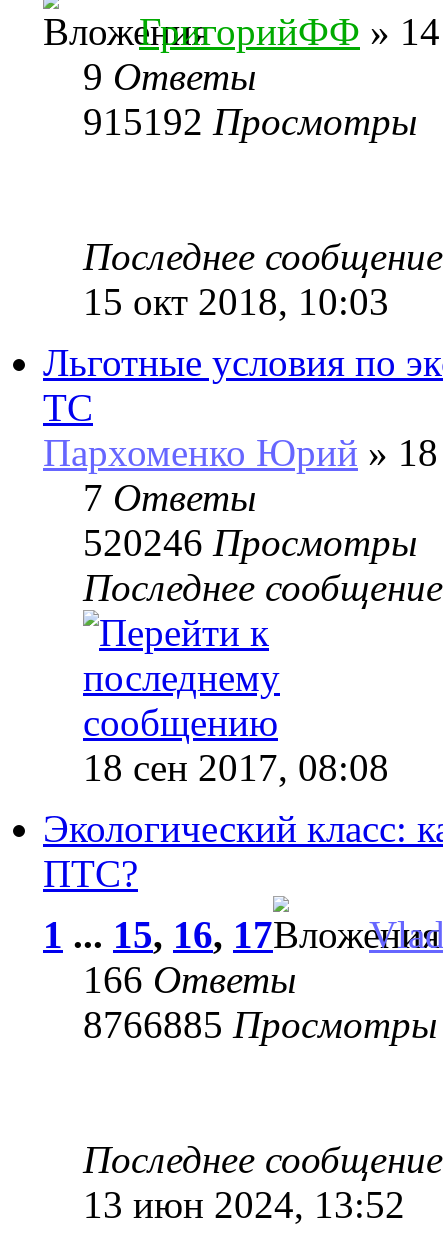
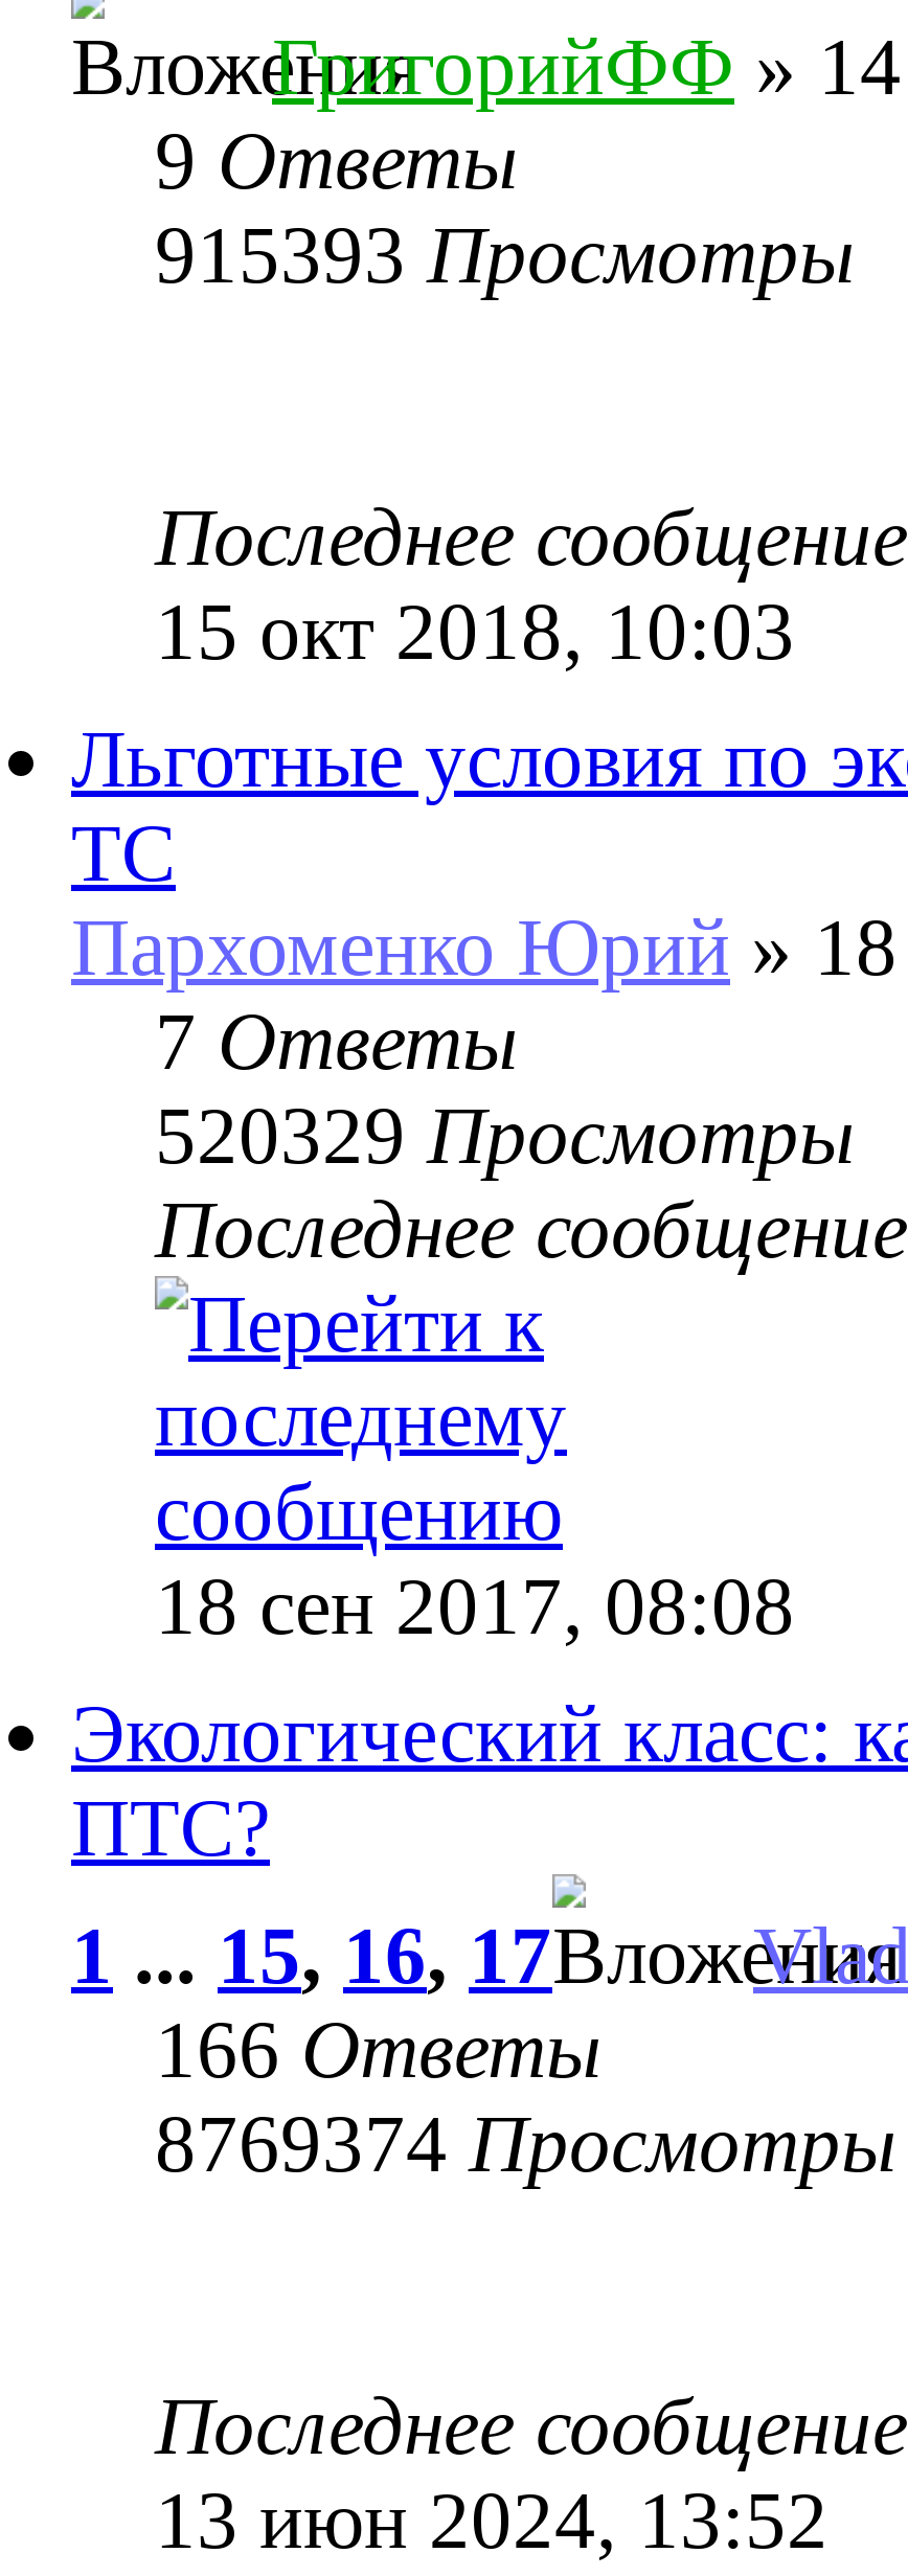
[83,100,417,143] 915192 Просмотры -> [155,210,854,300] 915393 Просмотры
[83,521,417,564] 520246 Просмотры -> [155,1090,854,1180] 520329 Просмотры
[83,1003,437,1046] 8766885 Просмотры -> [155,2099,895,2189] 8769374 Просмотры

